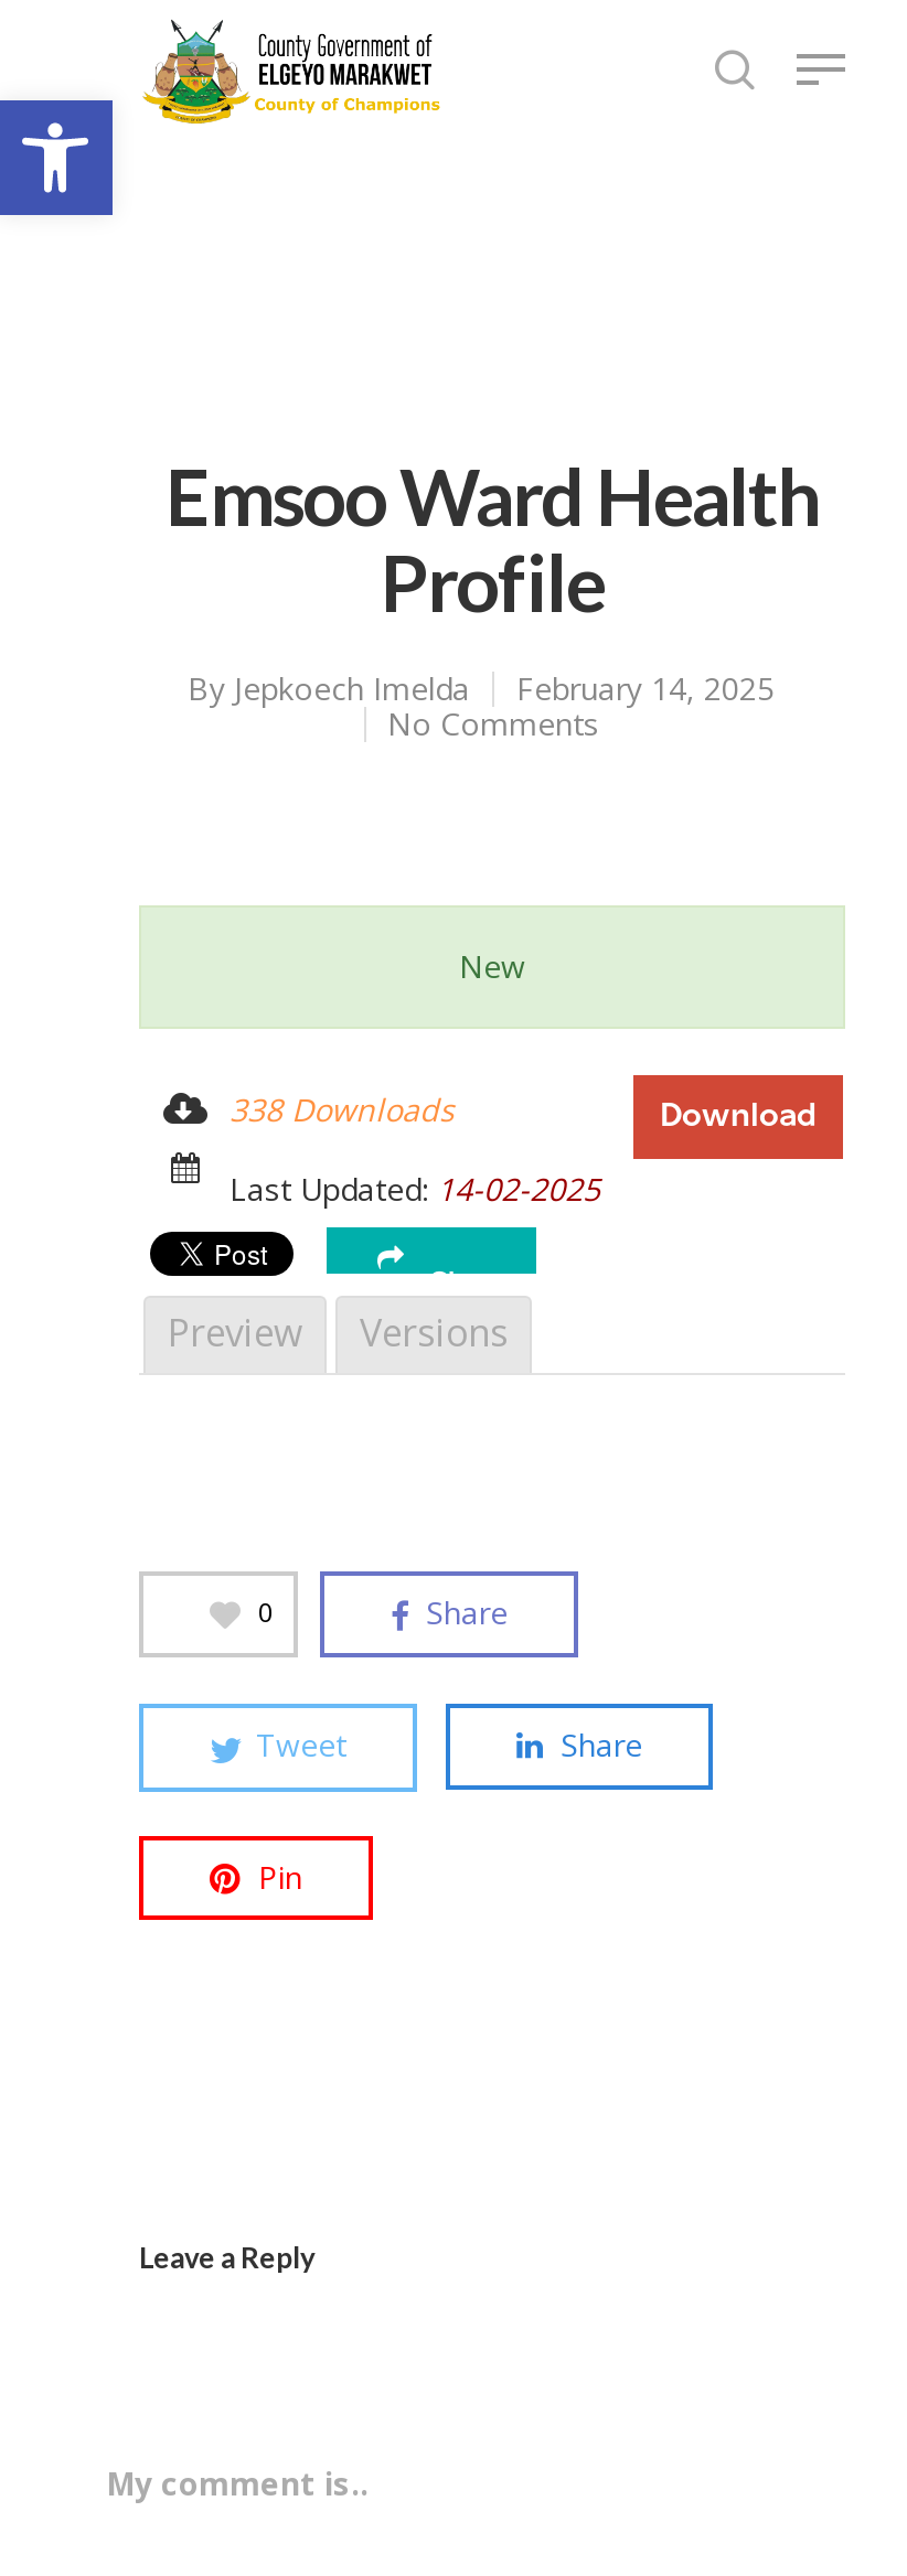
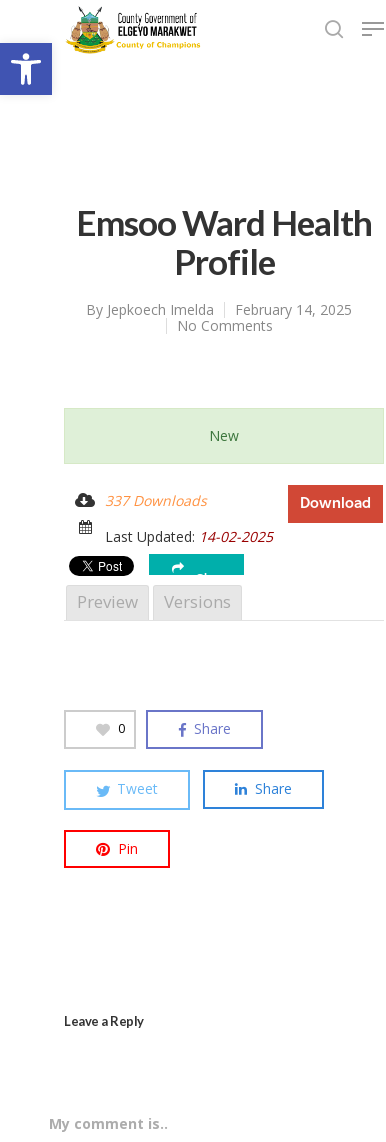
[230,1088,455,1130] 338 Downloads -> [105,491,207,510] 337 Downloads

